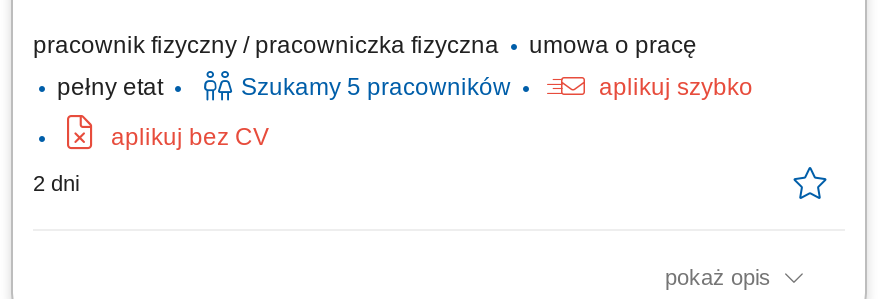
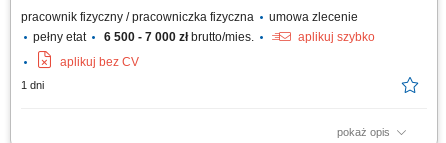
[523,31,697,59] umowa o pracę -> [266,10,358,24] umowa zlecenie
[241,73,511,101] Szukamy 5 pracowników -> [101,30,257,44] 6 500 - 7 000 zł brutto/mies.
[33,171,79,195] 2 dni -> [21,79,44,91] 1 dni

